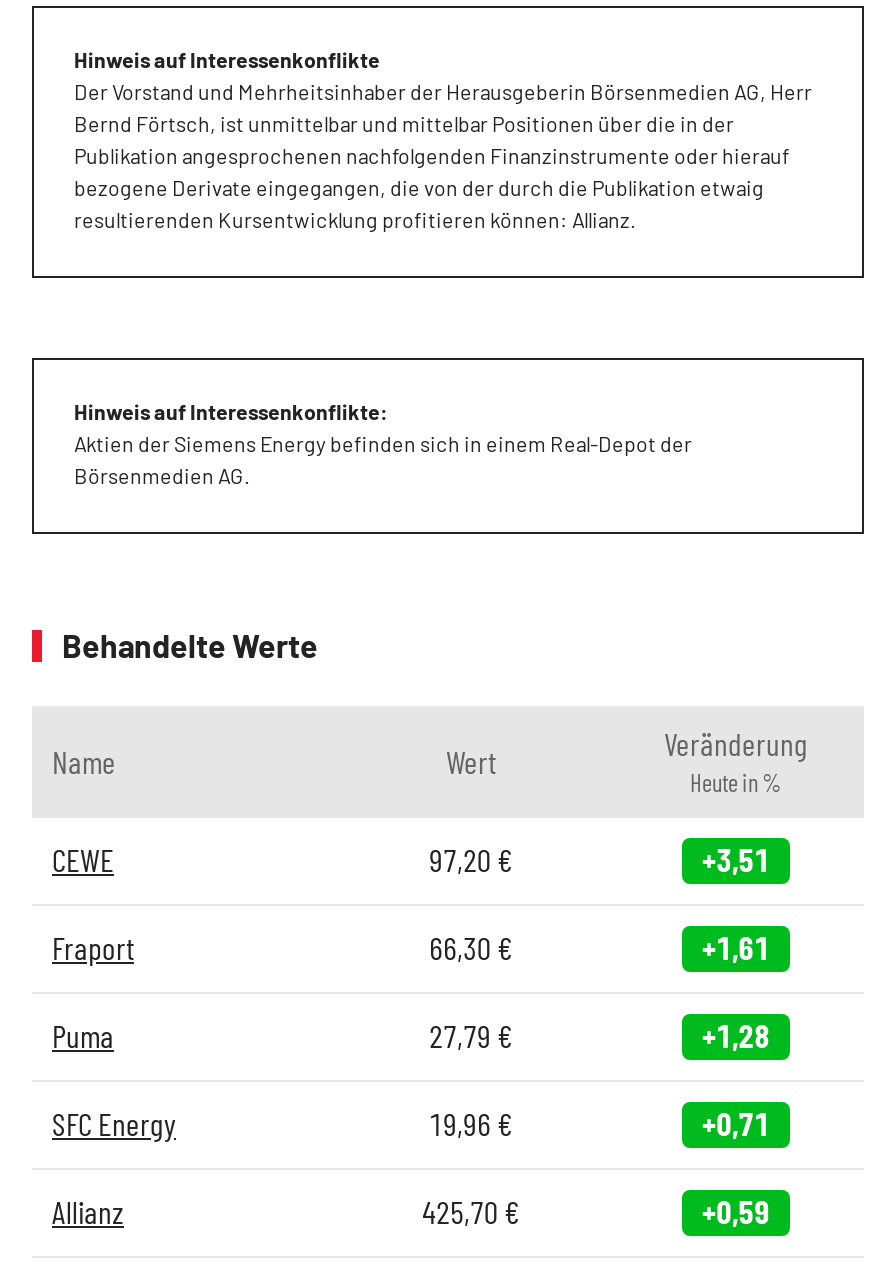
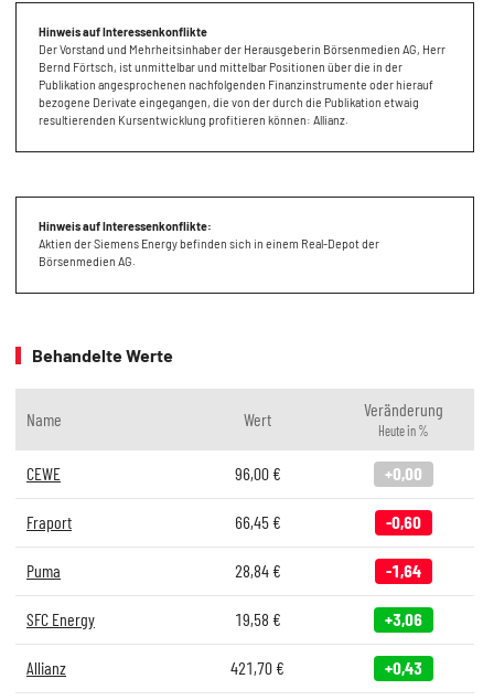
[429,840,513,878] 97,20 € -> [234,463,281,484] 96,00 €
[702,840,770,878] +3,51 -> [385,463,422,484] +0,00
[429,928,513,966] 66,30 € -> [234,511,281,532] 66,45 €
[702,928,770,966] +1,61 -> [386,511,421,532] -0,60
[429,1016,513,1054] 27,79 € -> [234,560,281,581] 28,84 €
[702,1016,770,1054] +1,28 -> [386,560,421,581] -1,64
[429,1104,513,1142] 19,96 € -> [234,608,281,629] 19,58 €
[702,1104,770,1142] +0,71 -> [385,608,422,629] +3,06
[422,1192,520,1230] 425,70 € -> [230,657,285,678] 421,70 €
[702,1192,770,1230] +0,59 -> [385,657,422,678] +0,43

